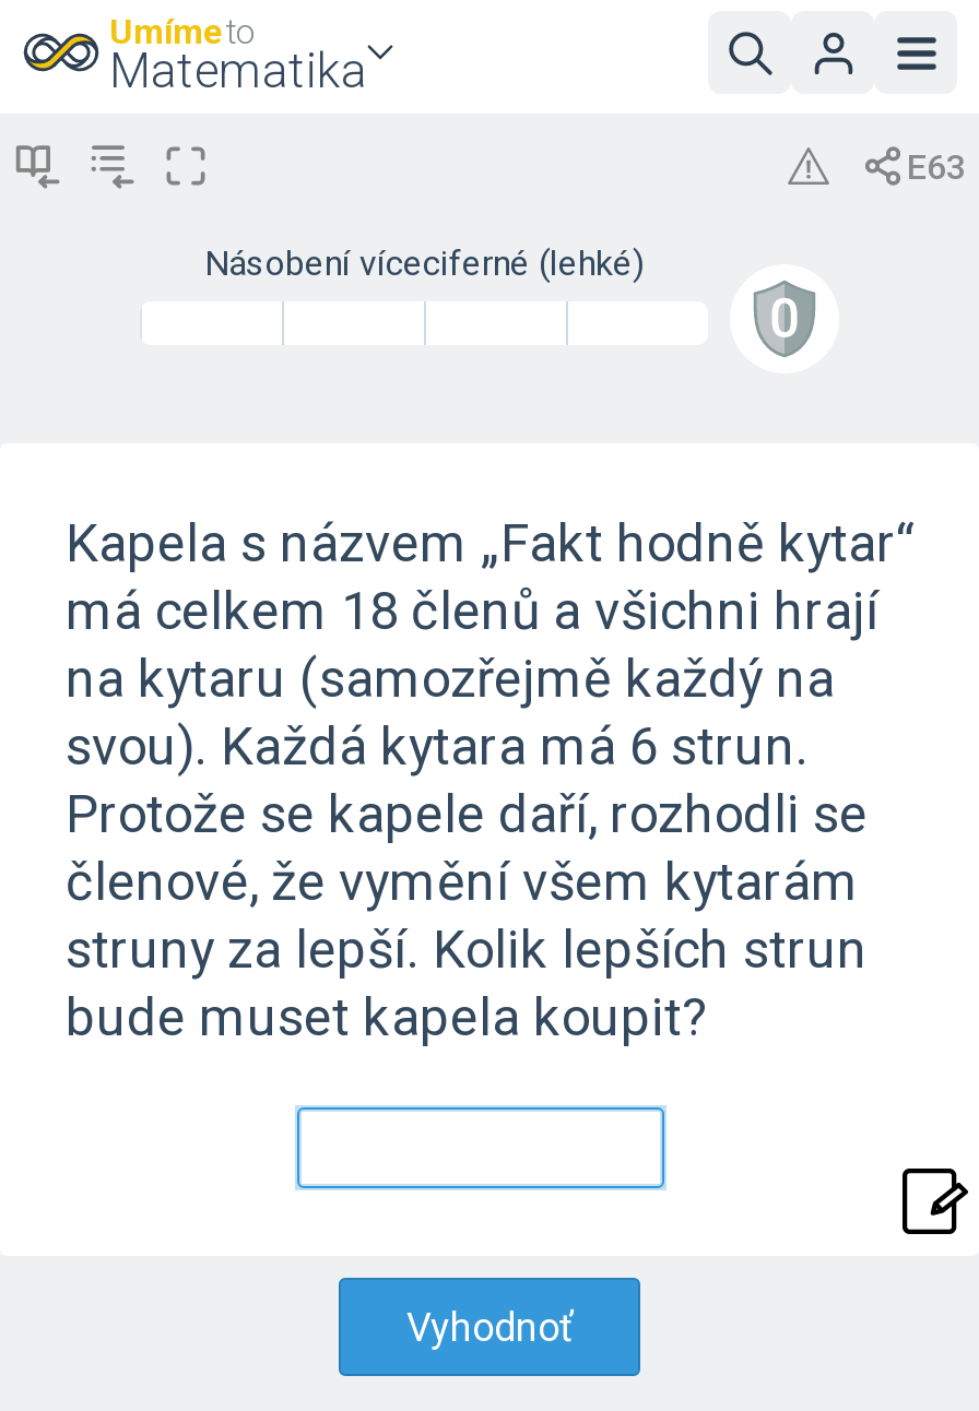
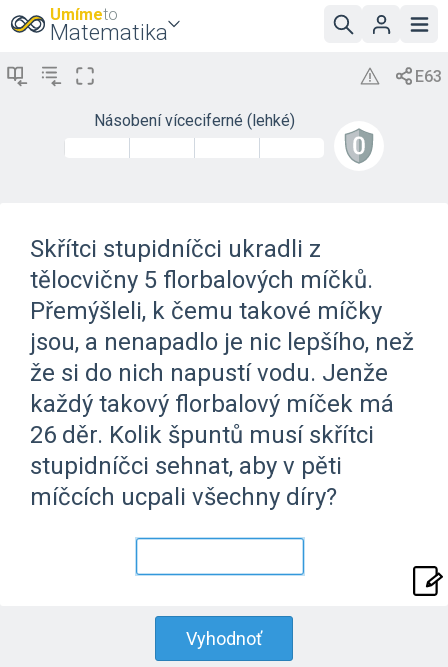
[66,513,913,1048] Kapela s názvem „Fakt hodně kytar“ | má celkem 18 členů a všichni hrají | na kytaru (samozřejmě každý na | svou). Každá kytara má 6 strun. | Protože se kapele daří, rozhodli se | členové, že vymění všem kytarám | struny za lepší. Kolik lepších strun | bude muset kapela koupit? -> [30,235,414,511] Skřítci stupidníčci ukradli z | tělocvičny 5 florbalových míčků. | Přemýšleli, k čemu takové míčky | jsou, a nenapadlo je nic lepšího, než | že si do nich napustí vodu. Jenže | každý takový florbalový míček má | 26 děr. Kolik špuntů musí skřítci | stupidníčci sehnat, aby v pěti | míčcích ucpali všechny díry?

